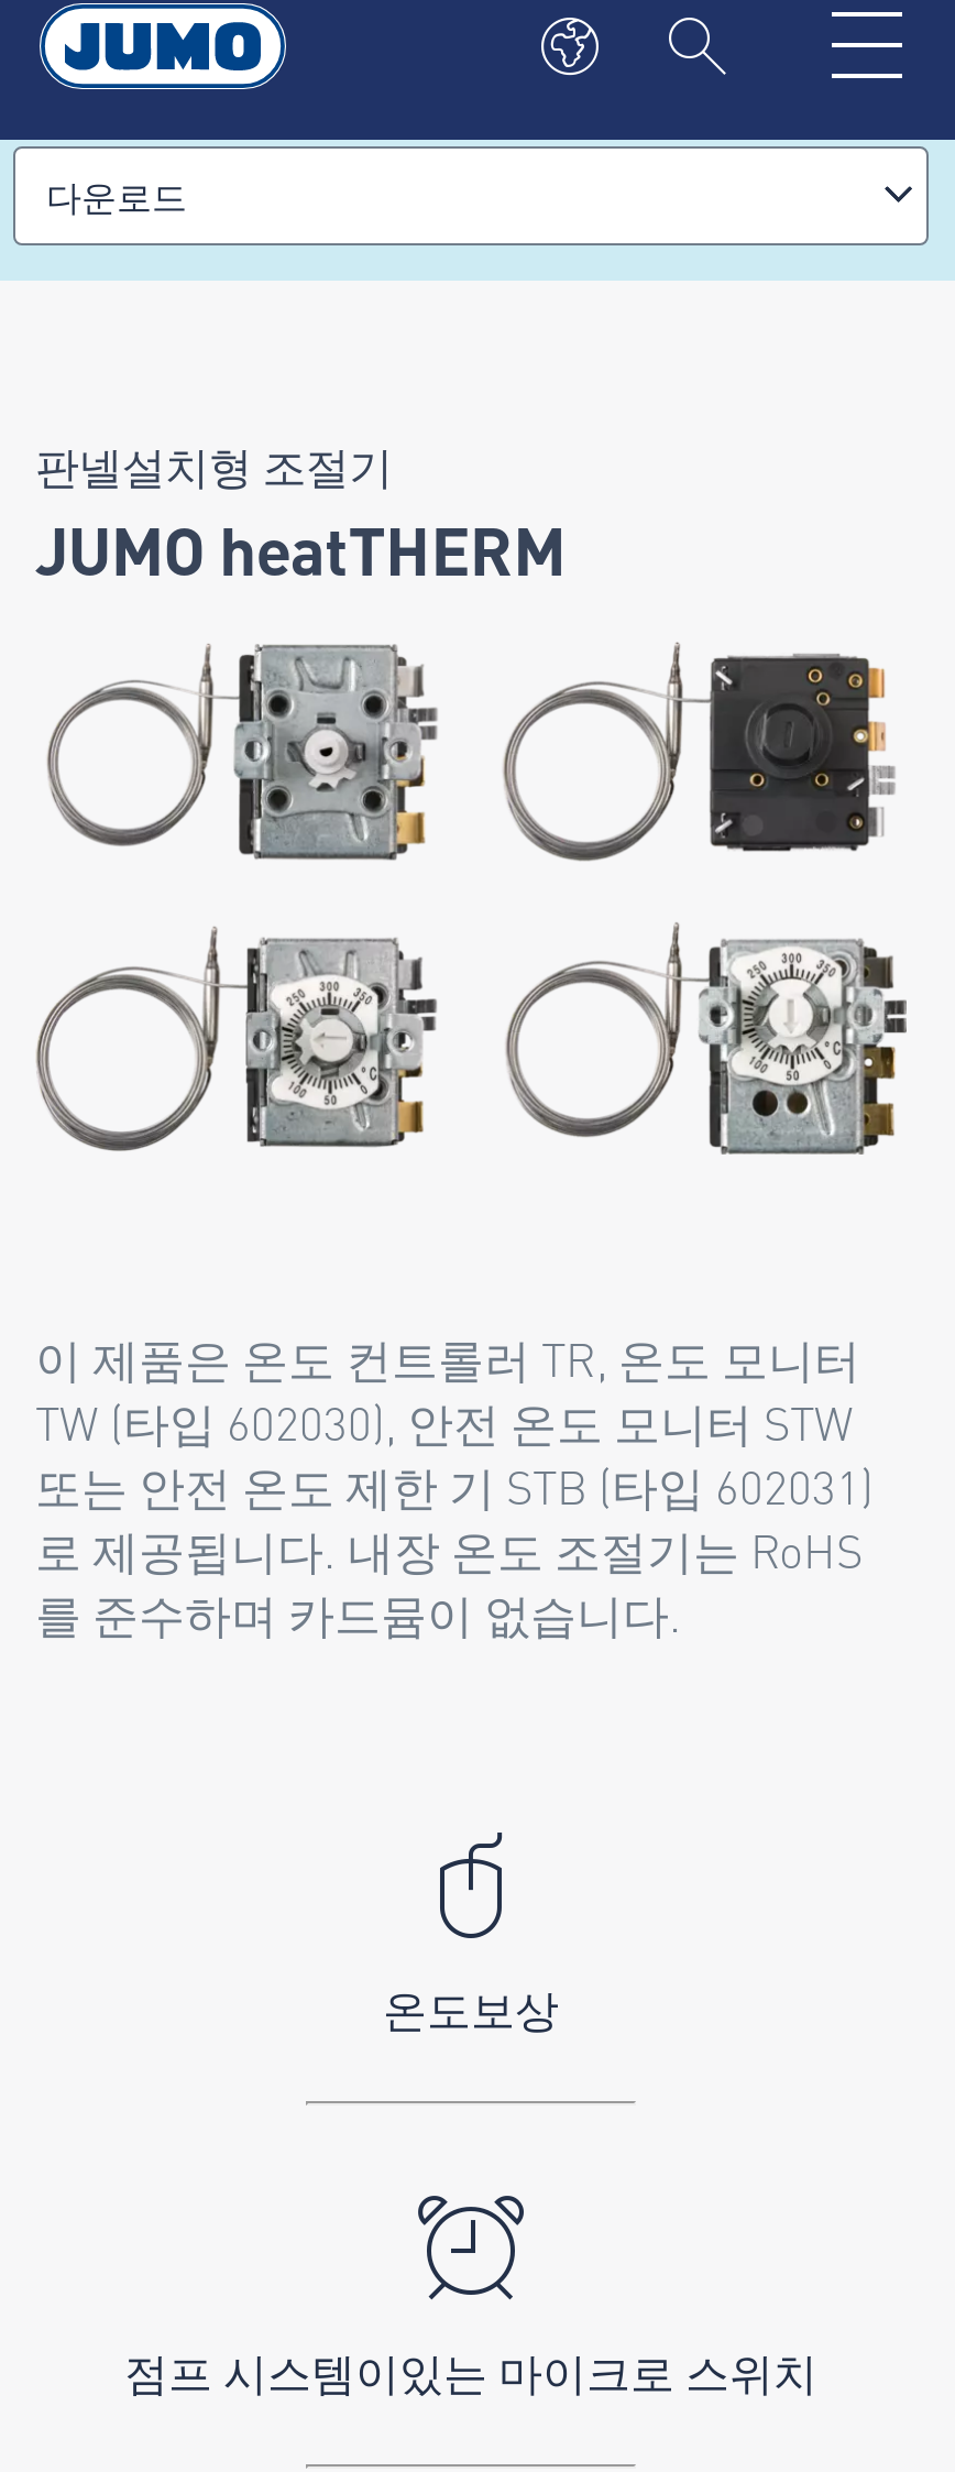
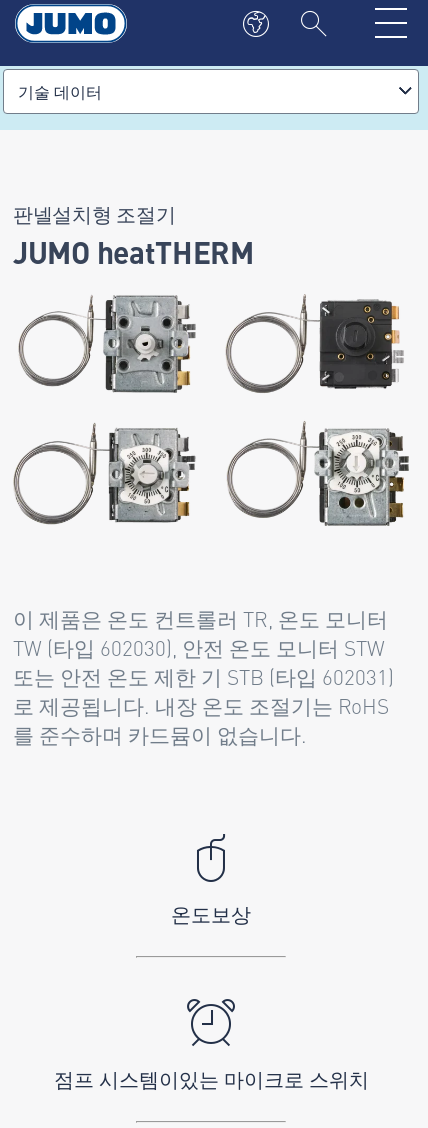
[46,171,187,219] 다운로드 -> [18,80,102,102] 기술 데이터

